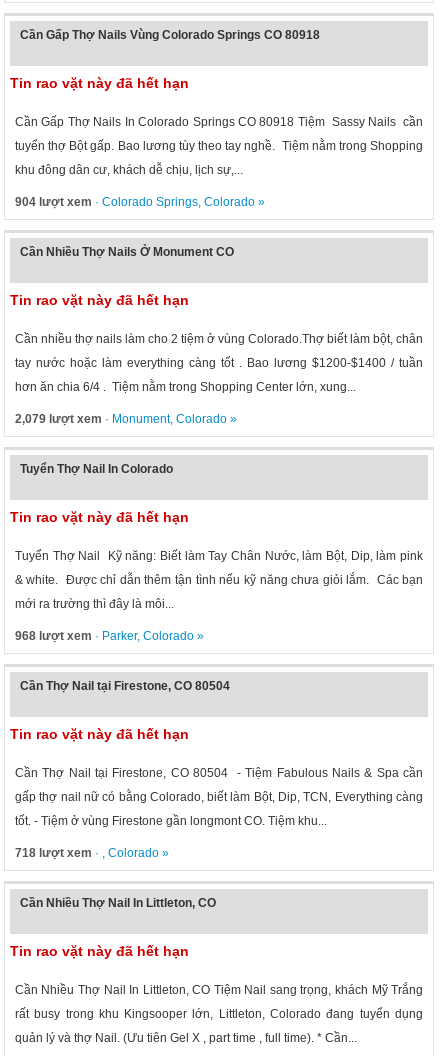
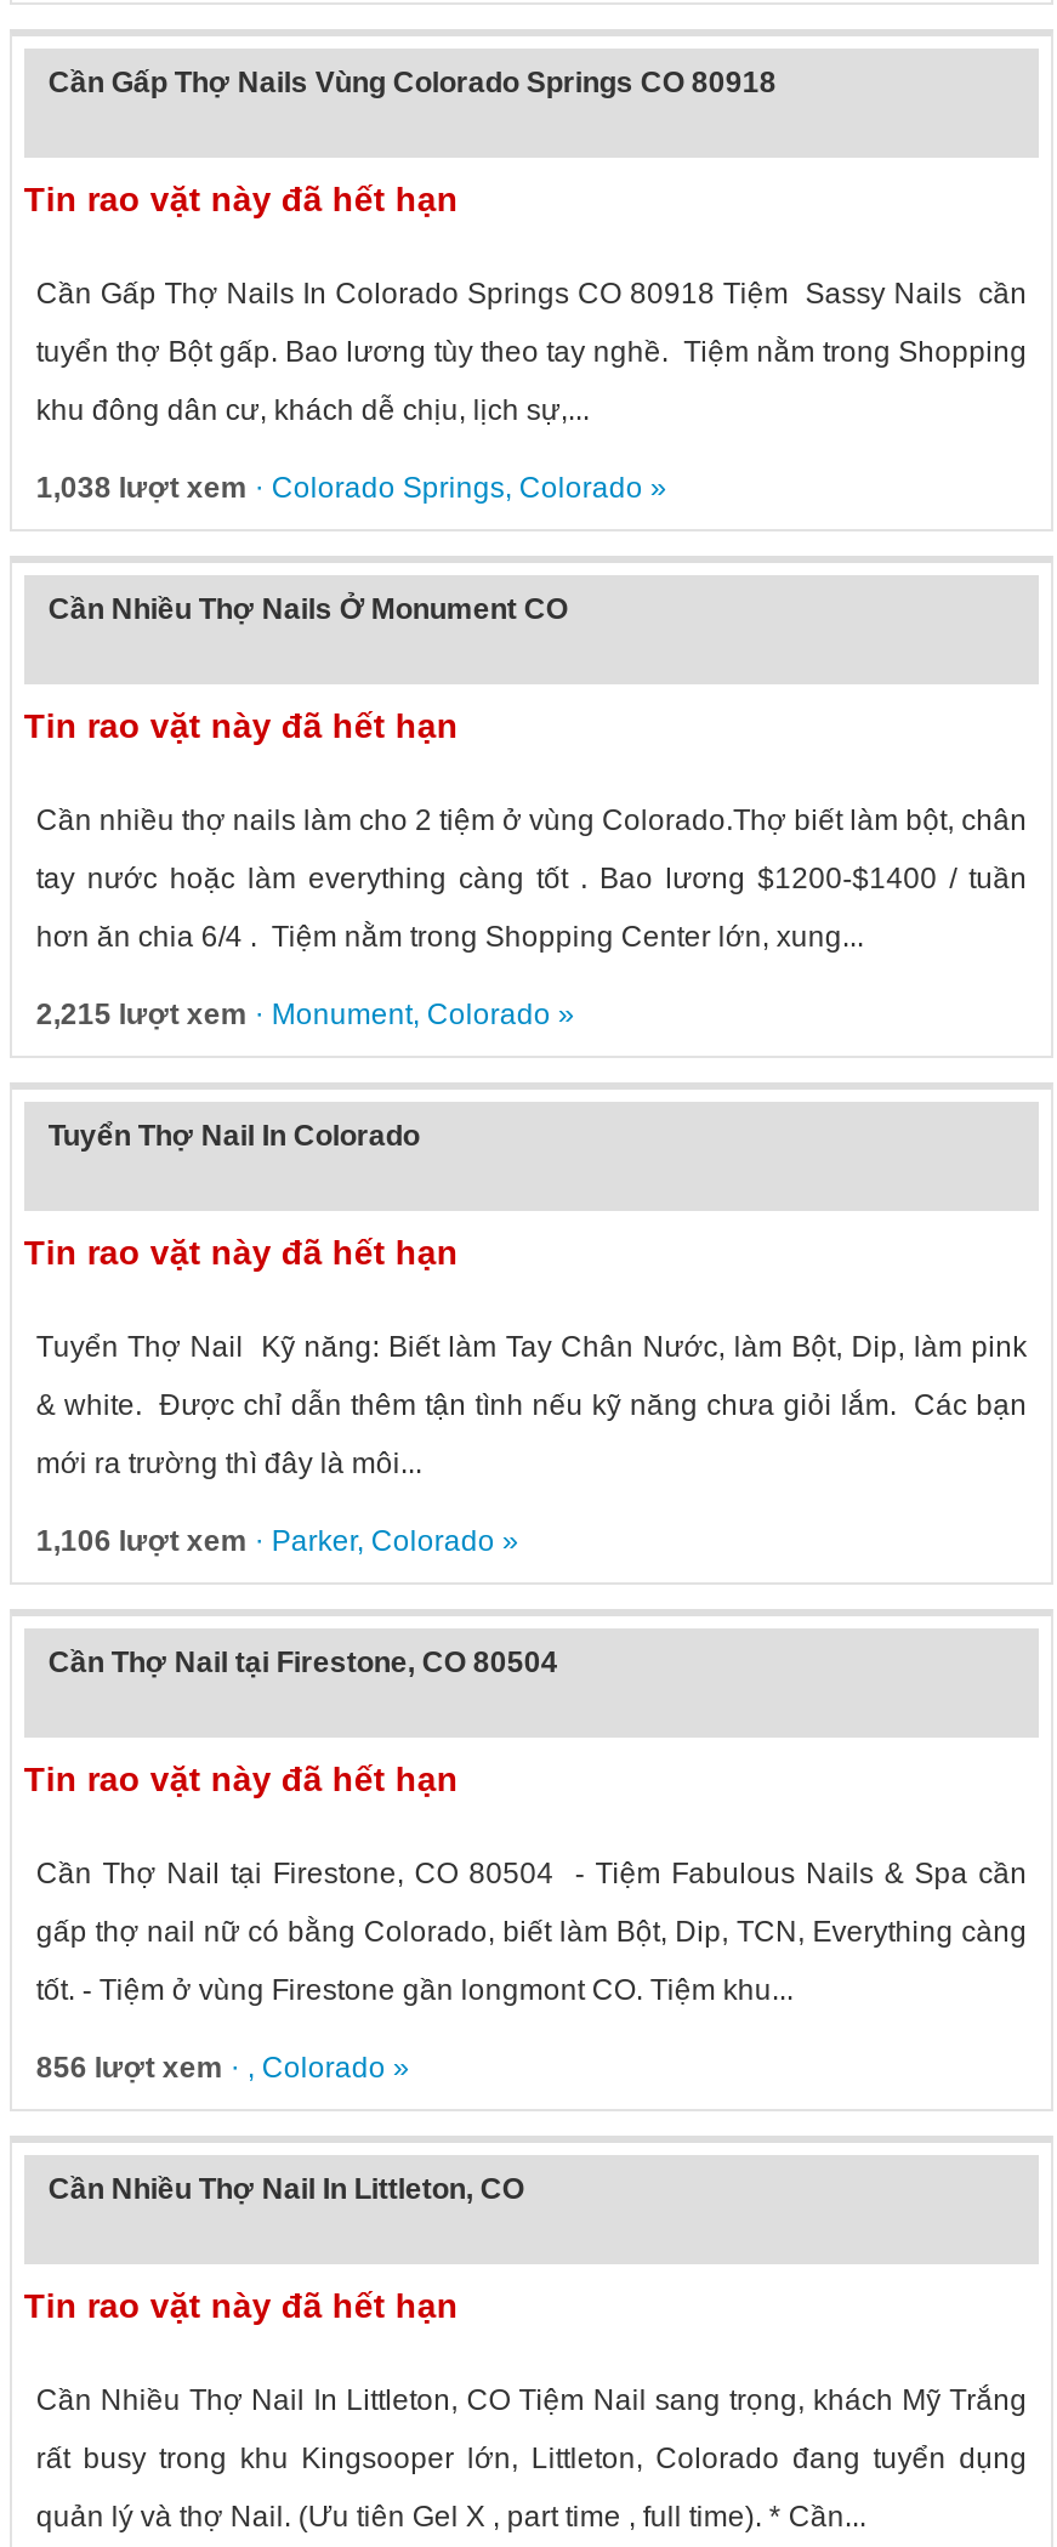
[15,195,265,209] 904 lượt xem · Colorado Springs, Colorado» -> [36,471,667,505] 1,038 lượt xem · Colorado Springs, Colorado»
[15,412,237,426] 2,079 lượt xem · Monument, Colorado» -> [36,997,575,1031] 2,215 lượt xem · Monument, Colorado»
[15,629,204,643] 968 lượt xem · Parker, Colorado» -> [36,1524,519,1558] 1,106 lượt xem · Parker, Colorado»
[15,846,169,860] 718 lượt xem · , Colorado» -> [36,2051,410,2085] 856 lượt xem · , Colorado»

